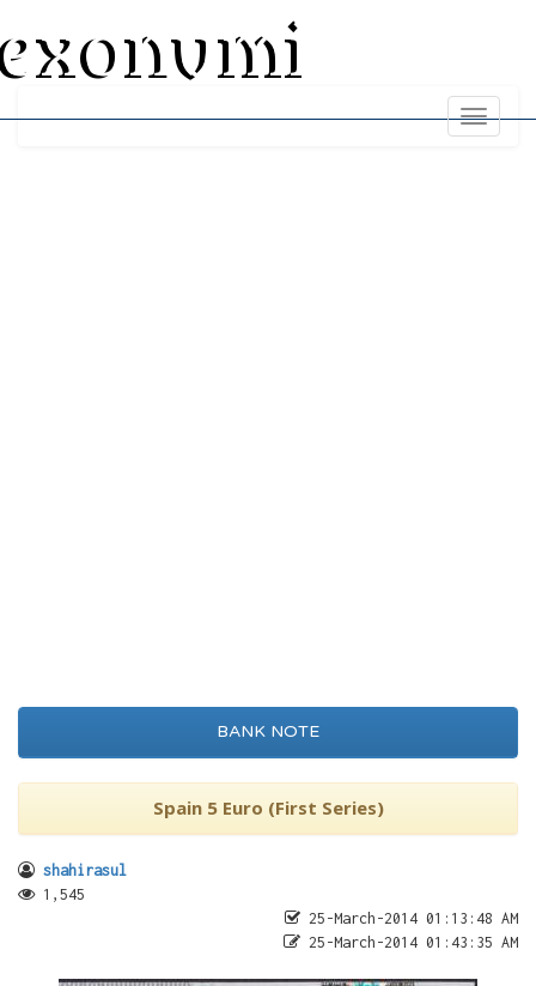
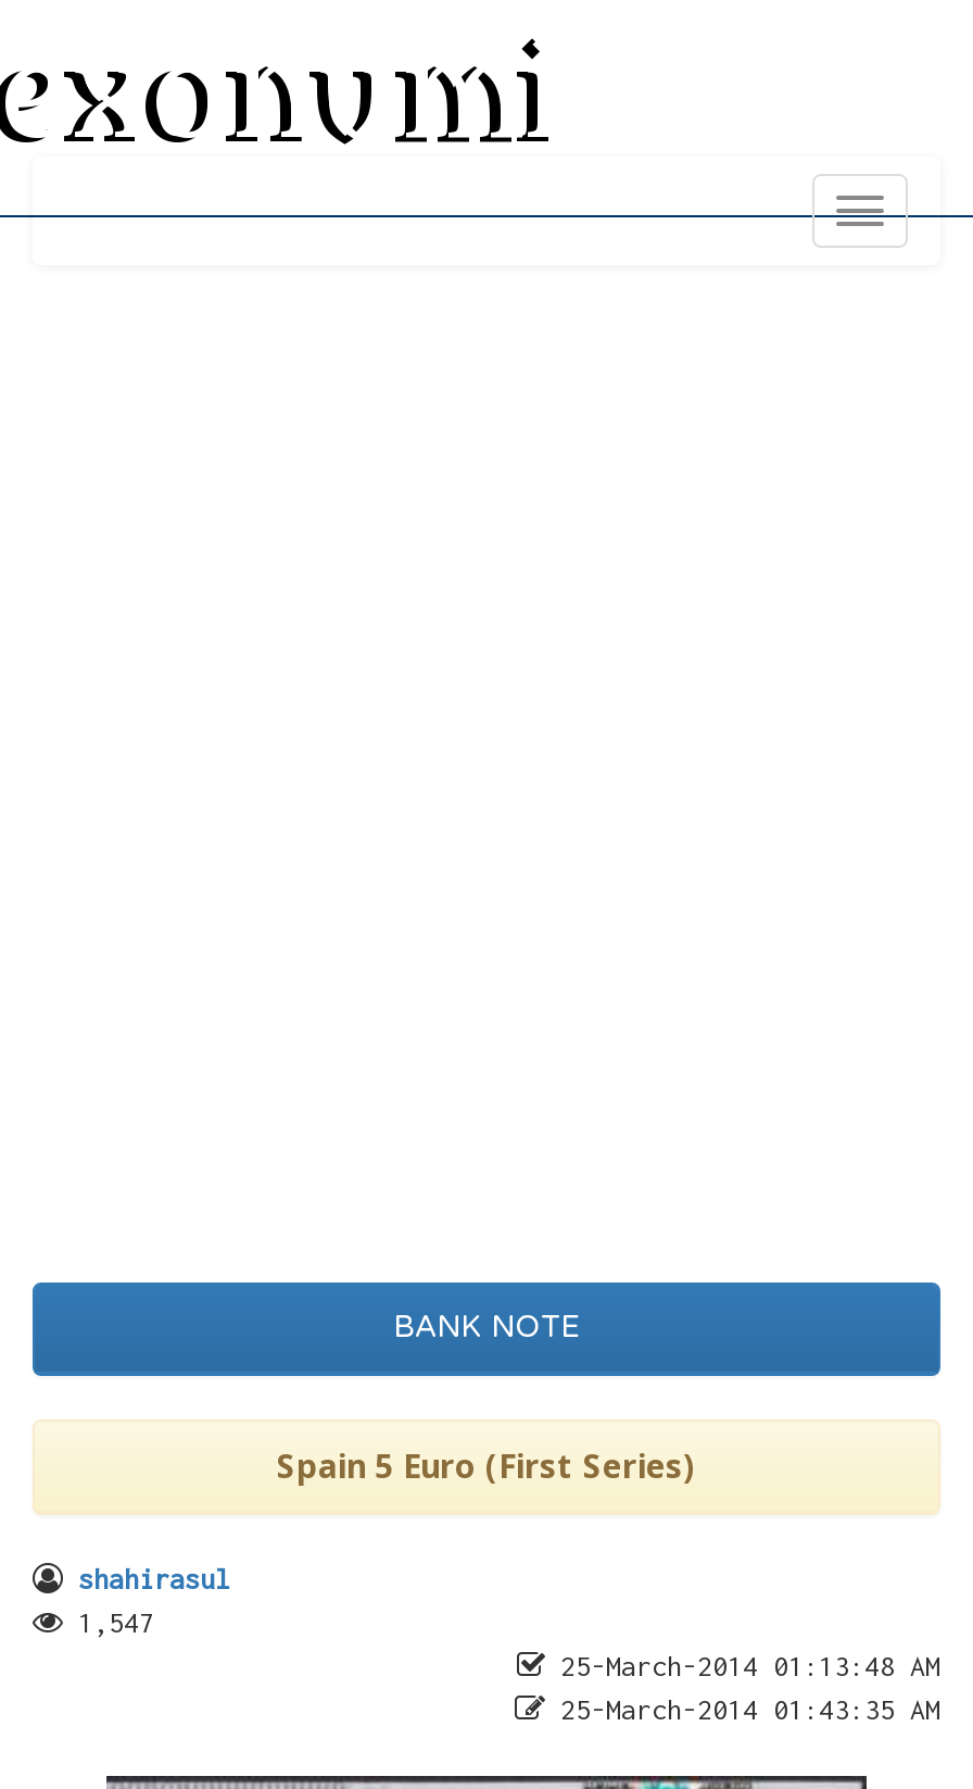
[35,885,85,903] 1,545 -> [63,1606,154,1639] 1,547

